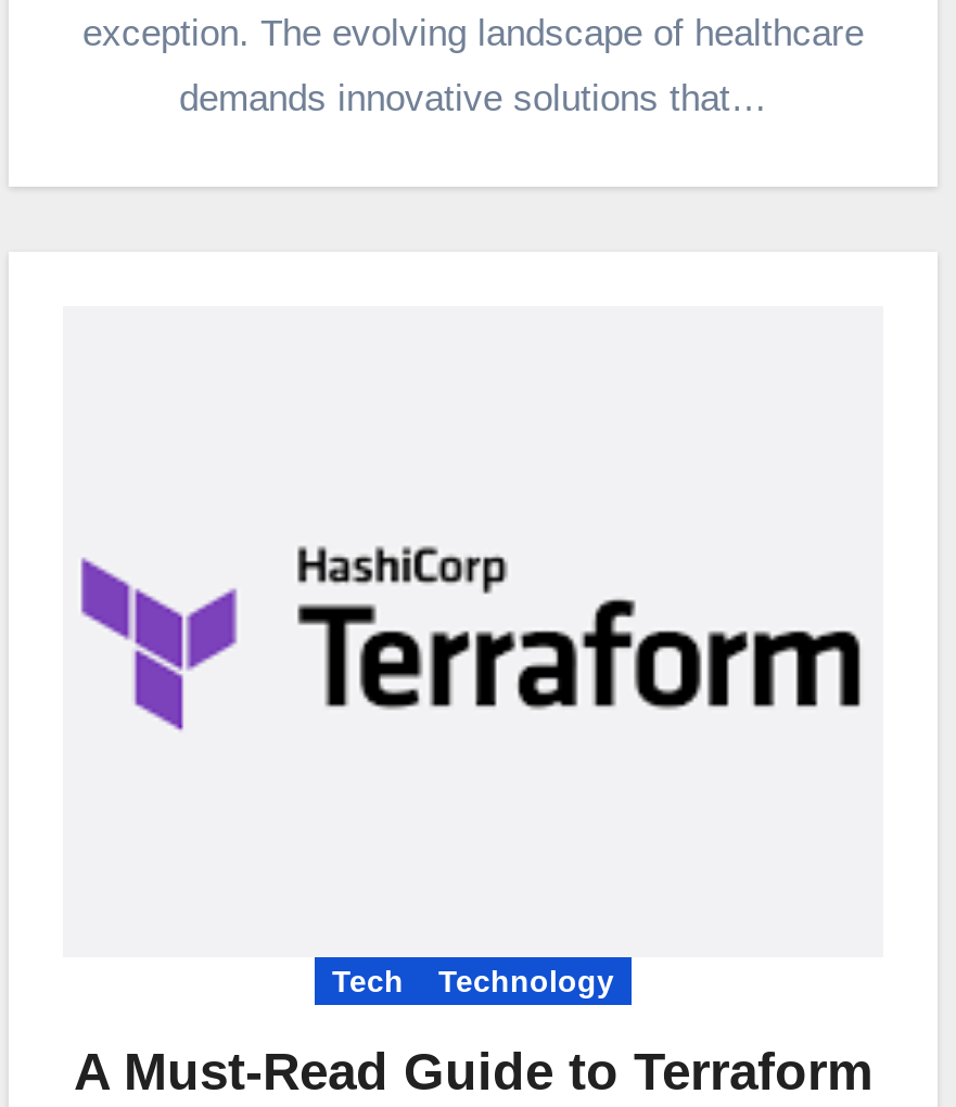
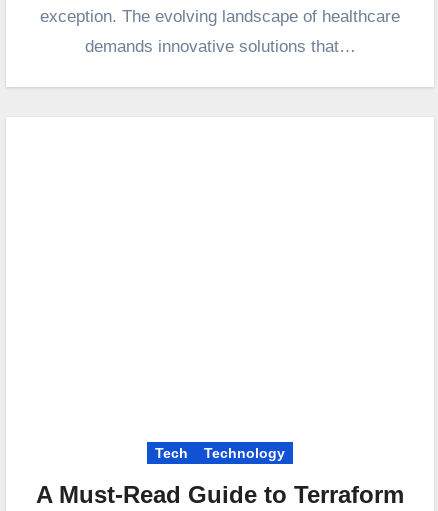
[78,556,239,731] [image] -> none
[295,545,864,712] [image] -> none

